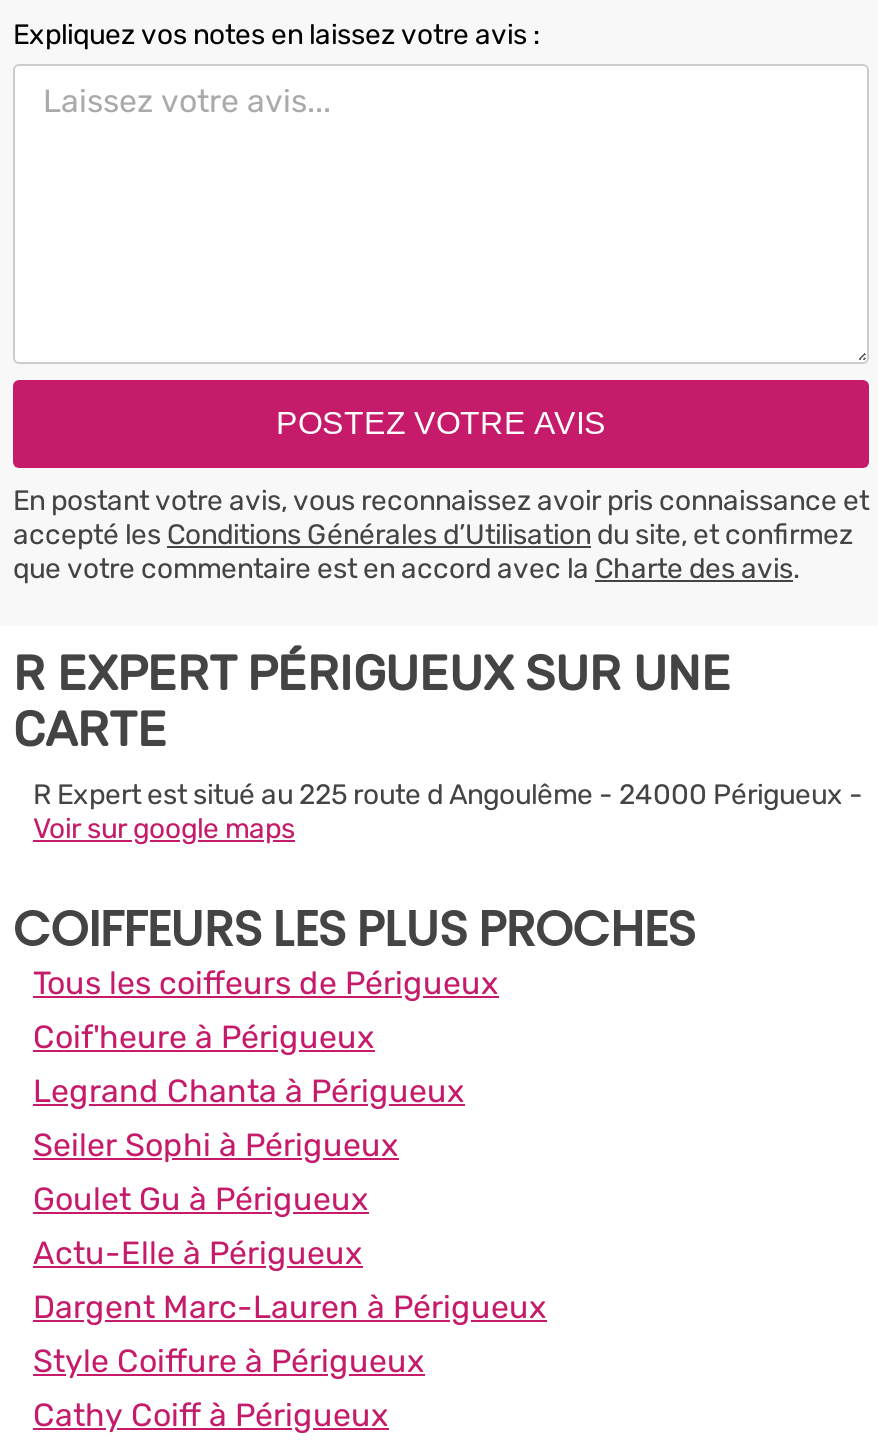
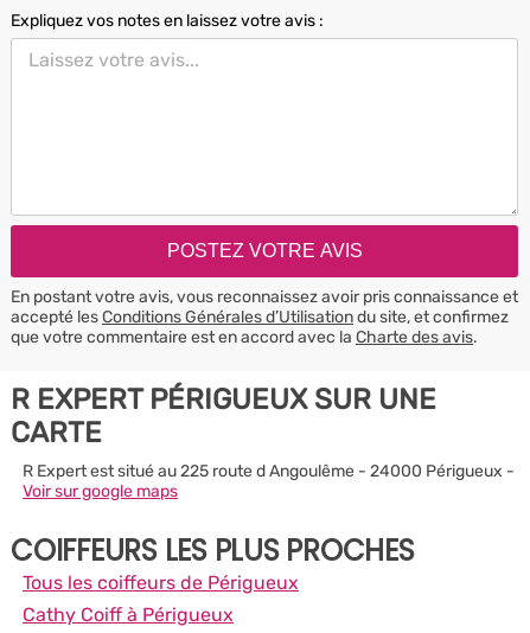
[33,1017,547,1379] Coif'heure à Périgueux | Legrand Chanta à Périgueux | Seiler Sophi à Périgueux | Goulet Gu à Périgueux | Actu-Elle à Périgueux | Dargent Marc-Lauren à Périgueux | Style Coiffure à Périgueux -> none

